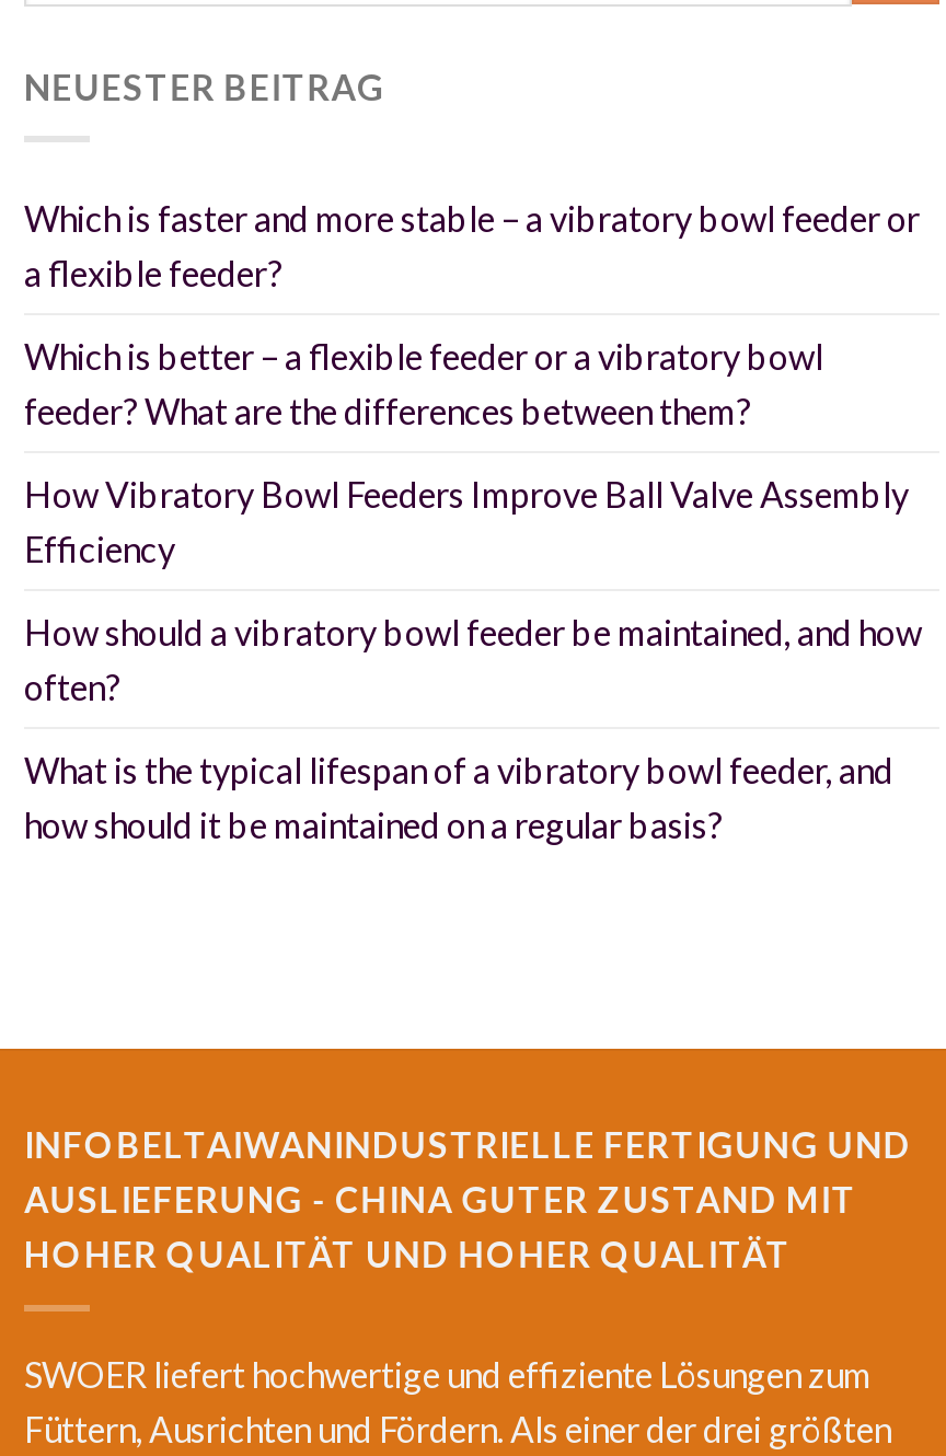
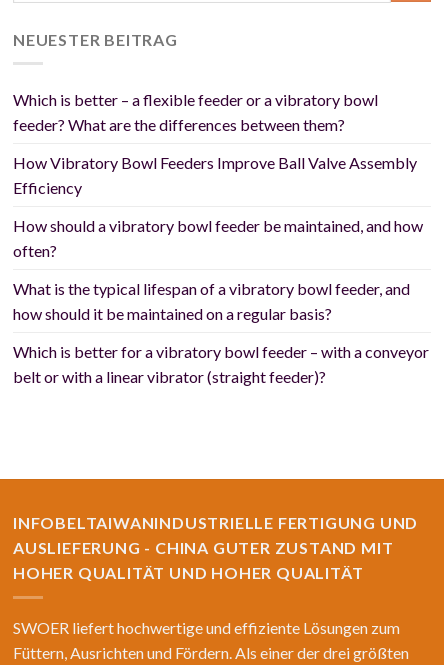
[24,198,920,294] Which is faster and more stable – a vibratory bowl feeder or | a flexible feeder? -> none
moved [24,336,922,846] -> [13,90,423,323]: Which is better – a flexible feeder or a vibratory bowl | feeder? What are the differences between them? | How Vibratory Bowl Feeders Improve Ball Valve Assembly | Efficiency | How should a vibratory bowl feeder be maintained, and how | often? | What is the typical lifespan of a vibratory bowl feeder, and | how should it be maintained on a regular basis?
none -> [13,342,429,386] Which is better for a vibratory bowl feeder – with a conveyor | belt or with a linear vibrator (straight feeder)?

